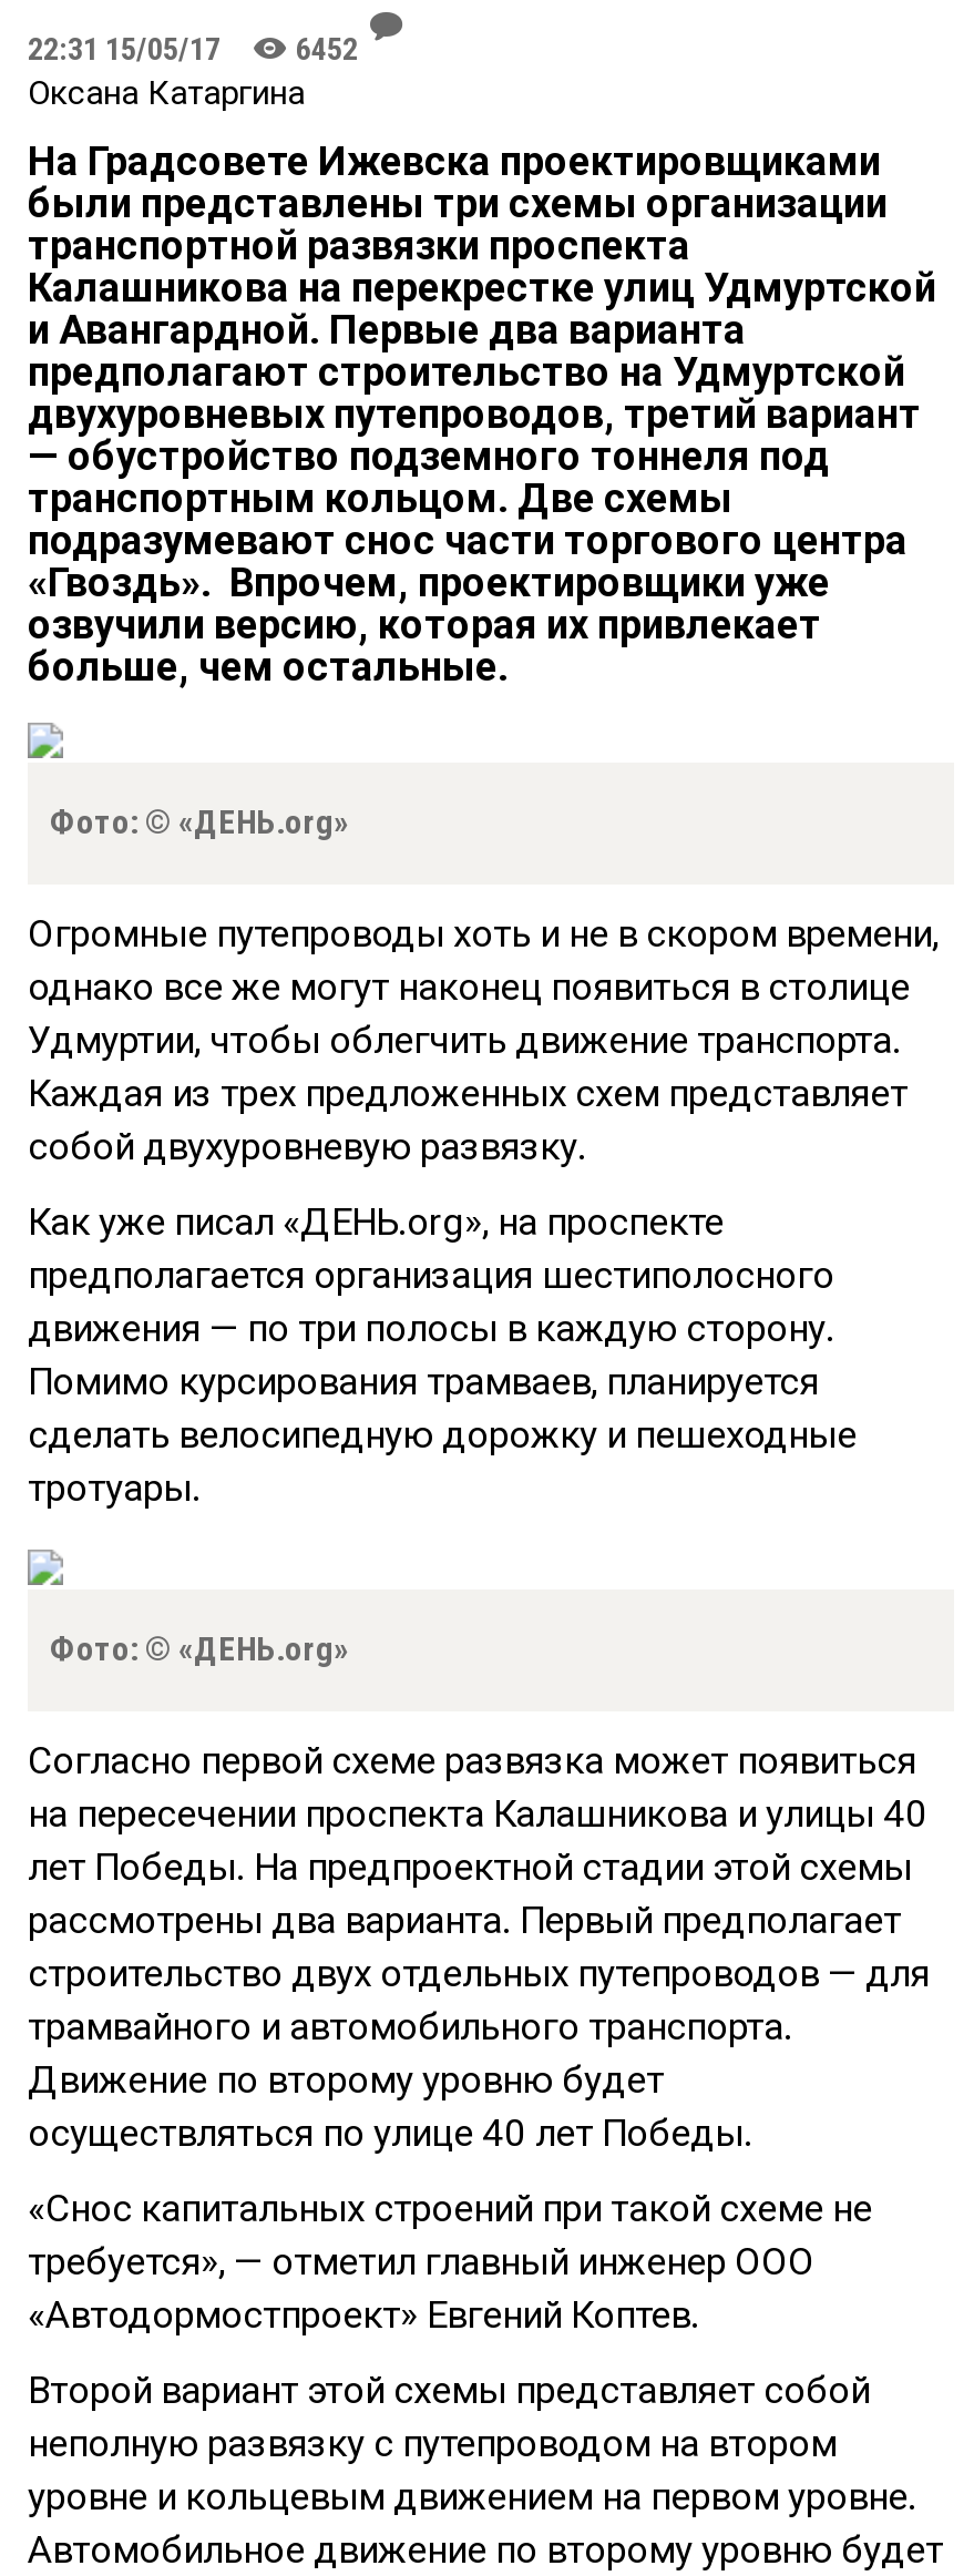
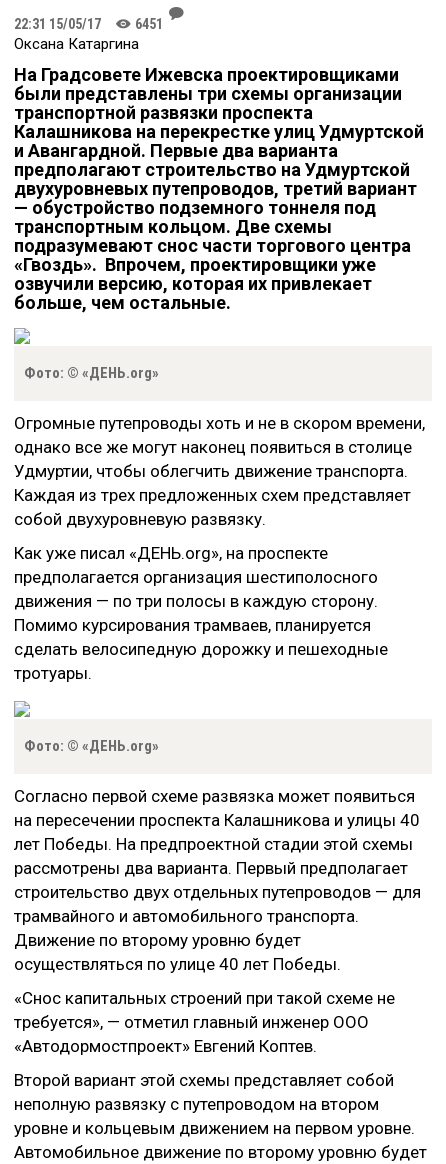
[28,31,358,67] 22:31 15/05/17 K 6452 -> [14,16,163,32] 22:31 15/05/17 K 6451

